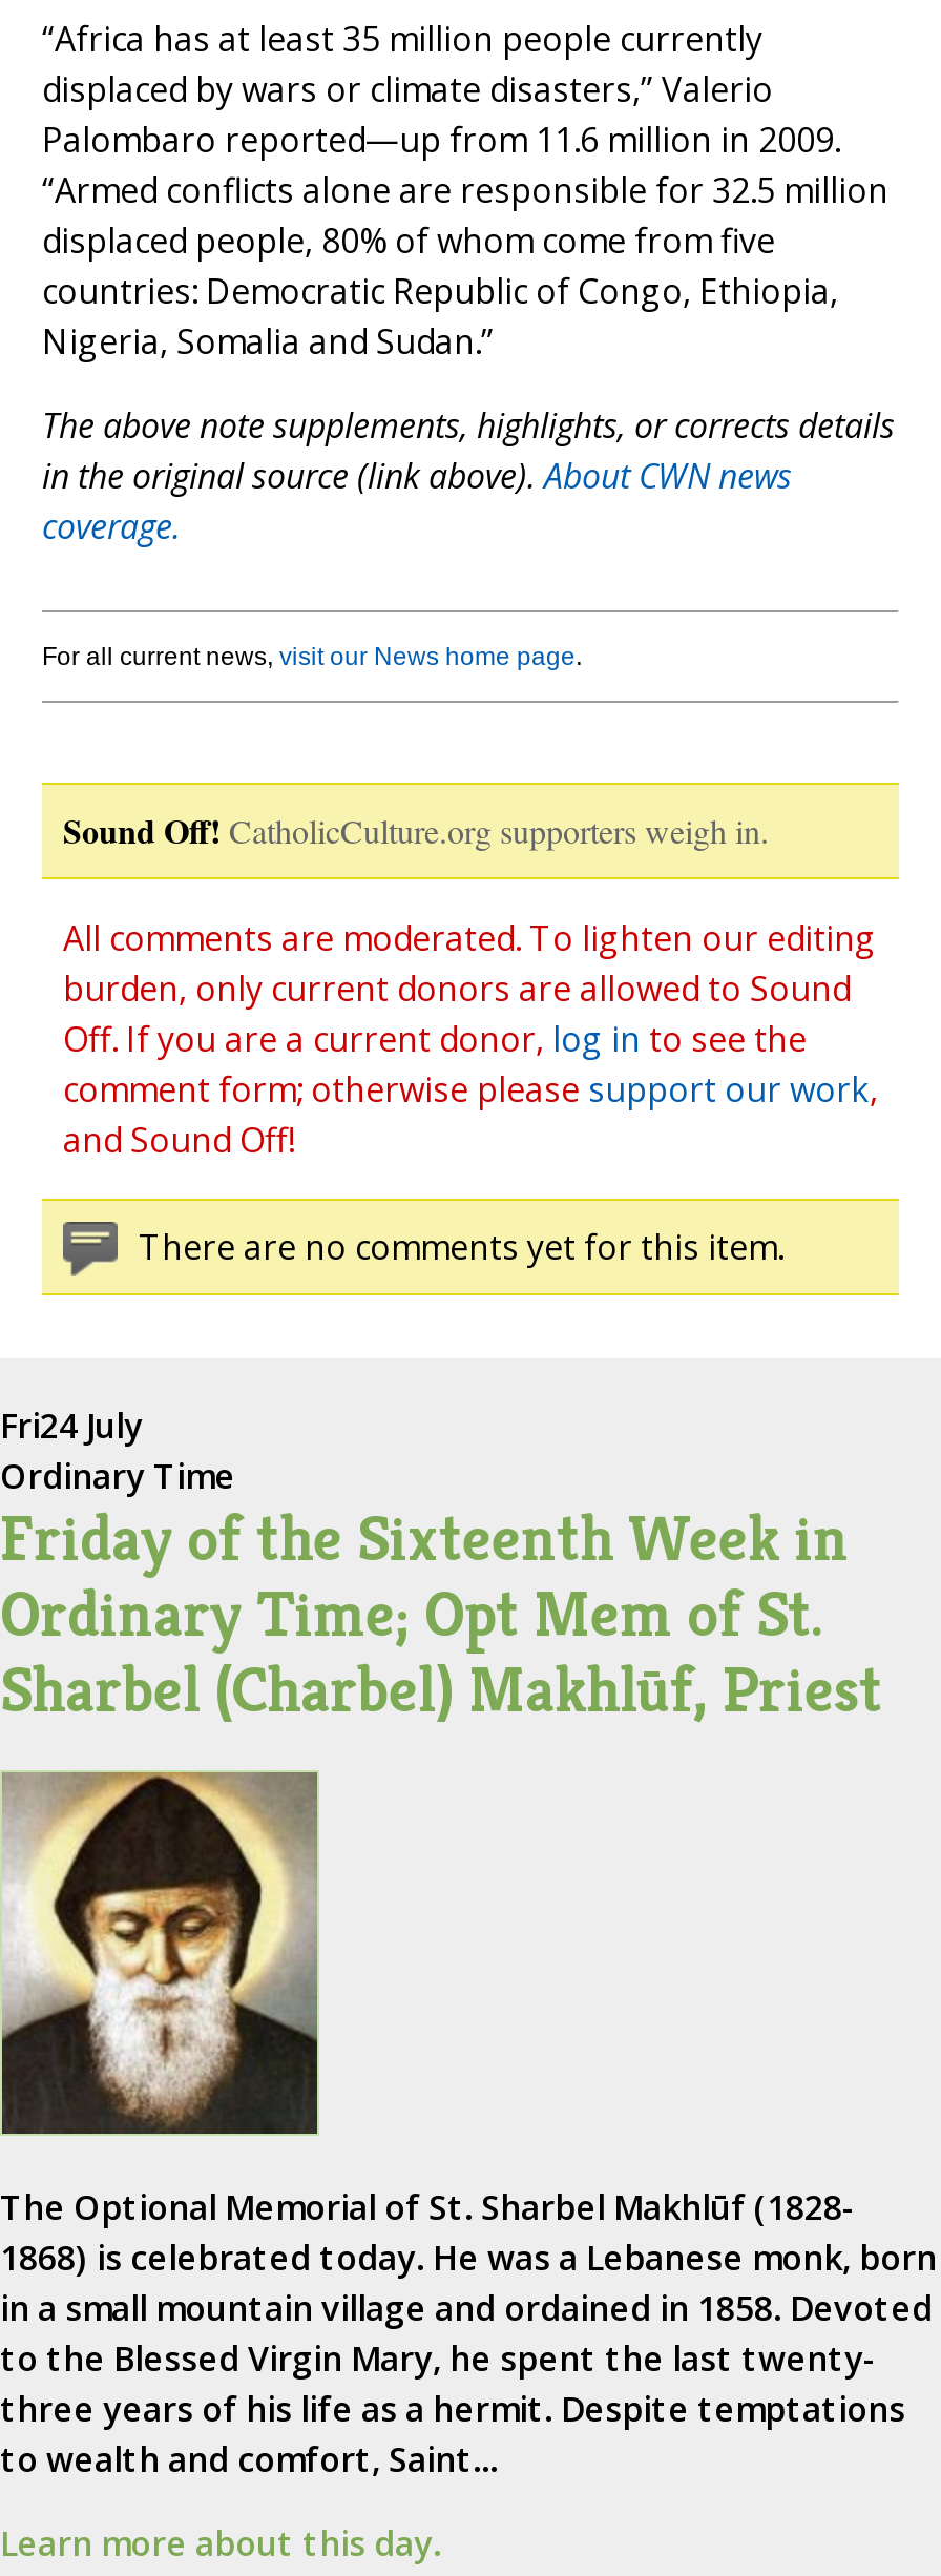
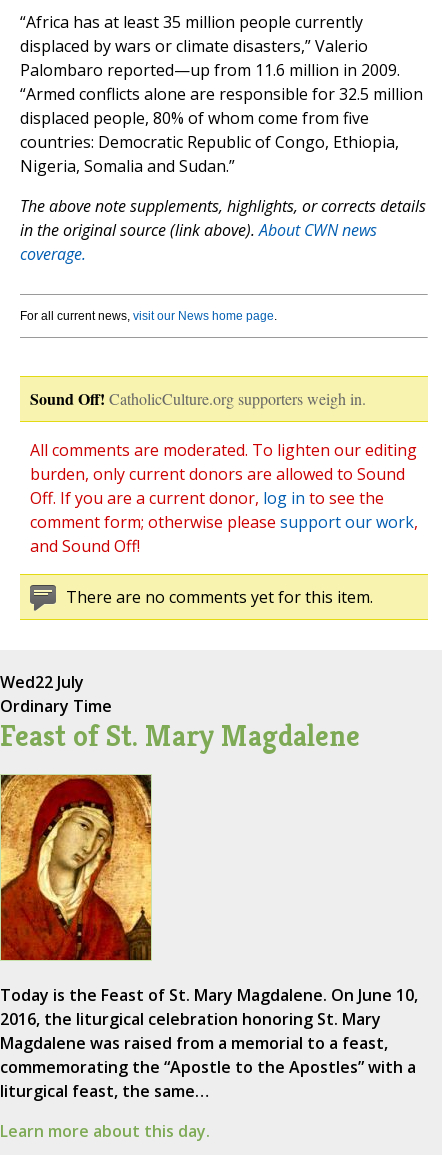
[0,1403,143,1449] Fri24 July -> [0,671,84,693] Wed22 July
[0,1499,882,1731] Friday of the Sixteenth Week in | Ordinary Time; Opt Mem of St. | Sharbel (Charbel) Makhlūf, Priest -> [0,717,360,755] Feast of St. Mary Magdalene
[6,1770,319,2045] [image] -> [3,835,152,953] [image]
[0,2185,937,2483] The Optional Memorial of St. Sharbel Makhlūf (1828- | 1868) is celebrated today. He was a Lebanese monk, born | in a small mountain village and ordained in 1858. Devoted | to the Blessed Virgin Mary, he spent the last twenty- | three years of his life as a hermit. Despite temptations | to wealth and comfort, Saint… -> [0,984,418,1102] Today is the Feast of St. Mary Magdalene. On June 10, | 2016, the liturgical celebration honoring St. Mary | Magdalene was raised from a memorial to a feast, | commemorating the “Apostle to the Apostles” with a | liturgical feast, the same…

